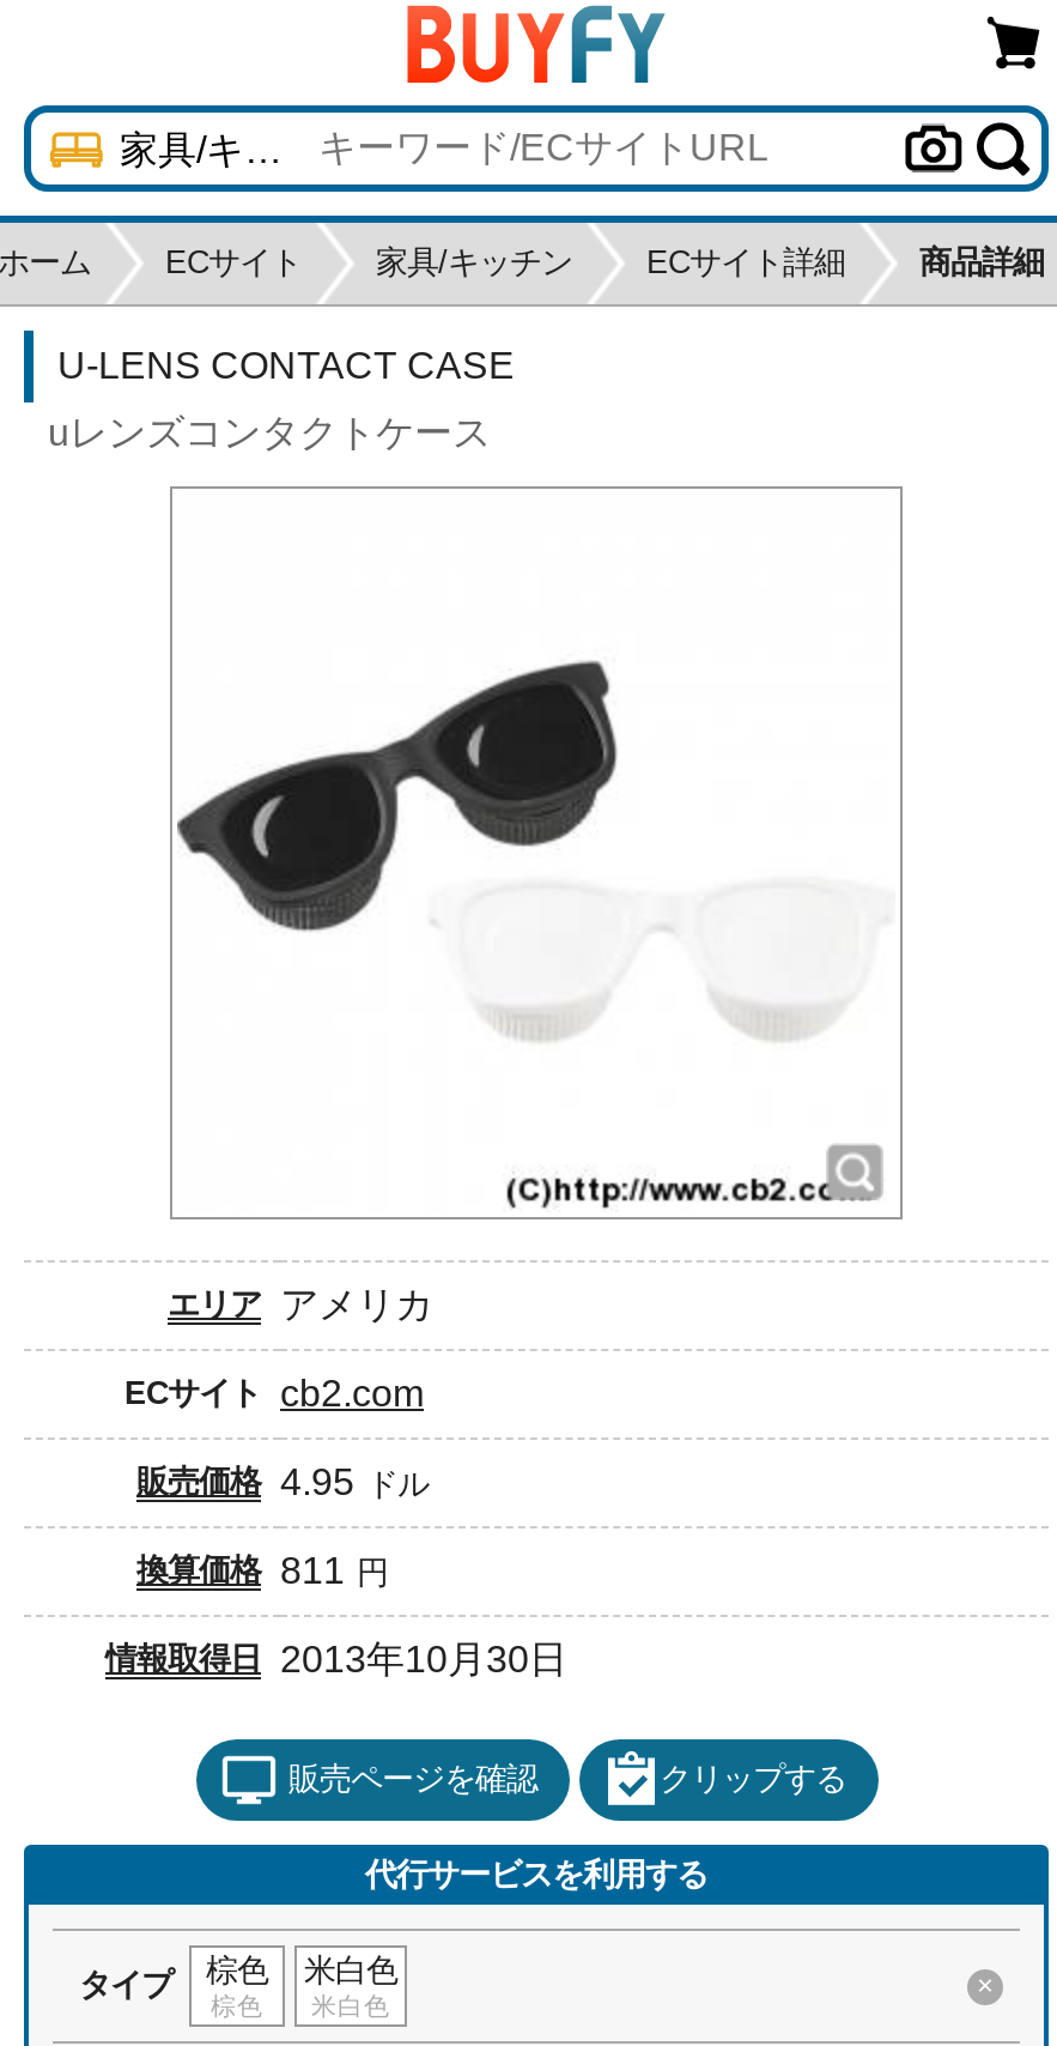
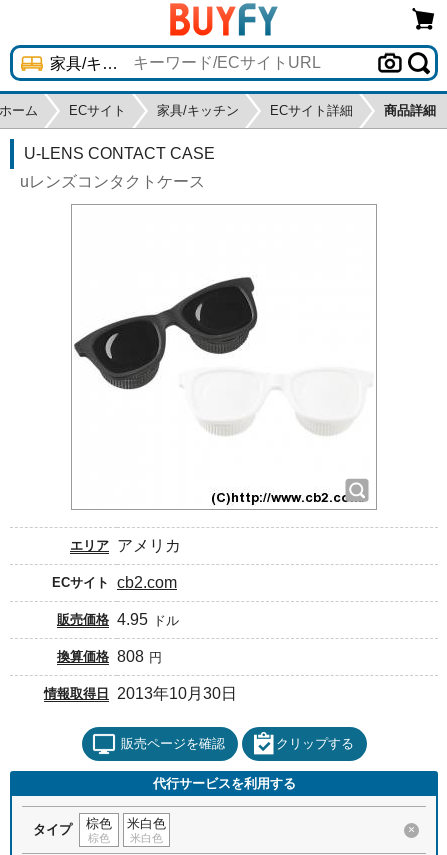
[136,1550,388,1591] 換算価格 811 円 -> [57,648,162,665] 換算価格 808 円

